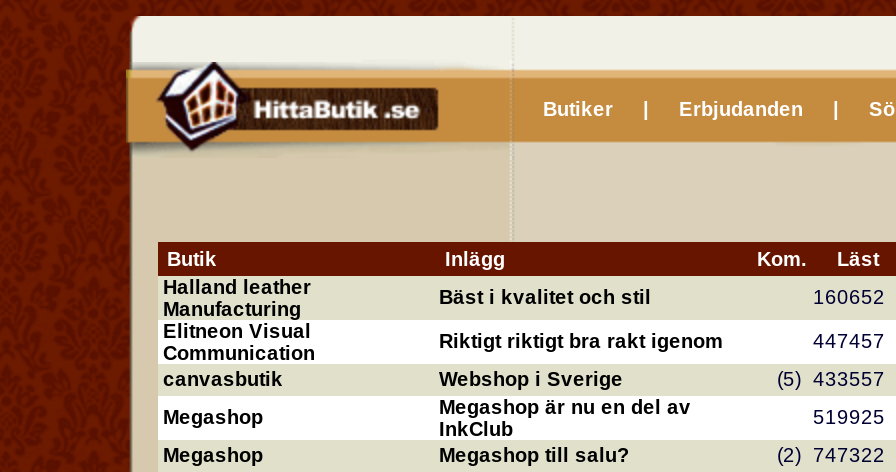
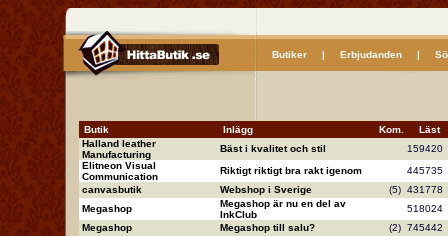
[813,286,896,308] 160652 -> [406,143,448,154] 159420
[813,330,896,352] 447457 -> [406,165,448,176] 445735
[777,368,896,390] (5) 433557 -> [388,184,448,195] (5) 431778
[813,406,896,428] 519925 -> [406,203,448,214] 518024
[777,444,896,466] (2) 747322 -> [388,222,448,233] (2) 745442

